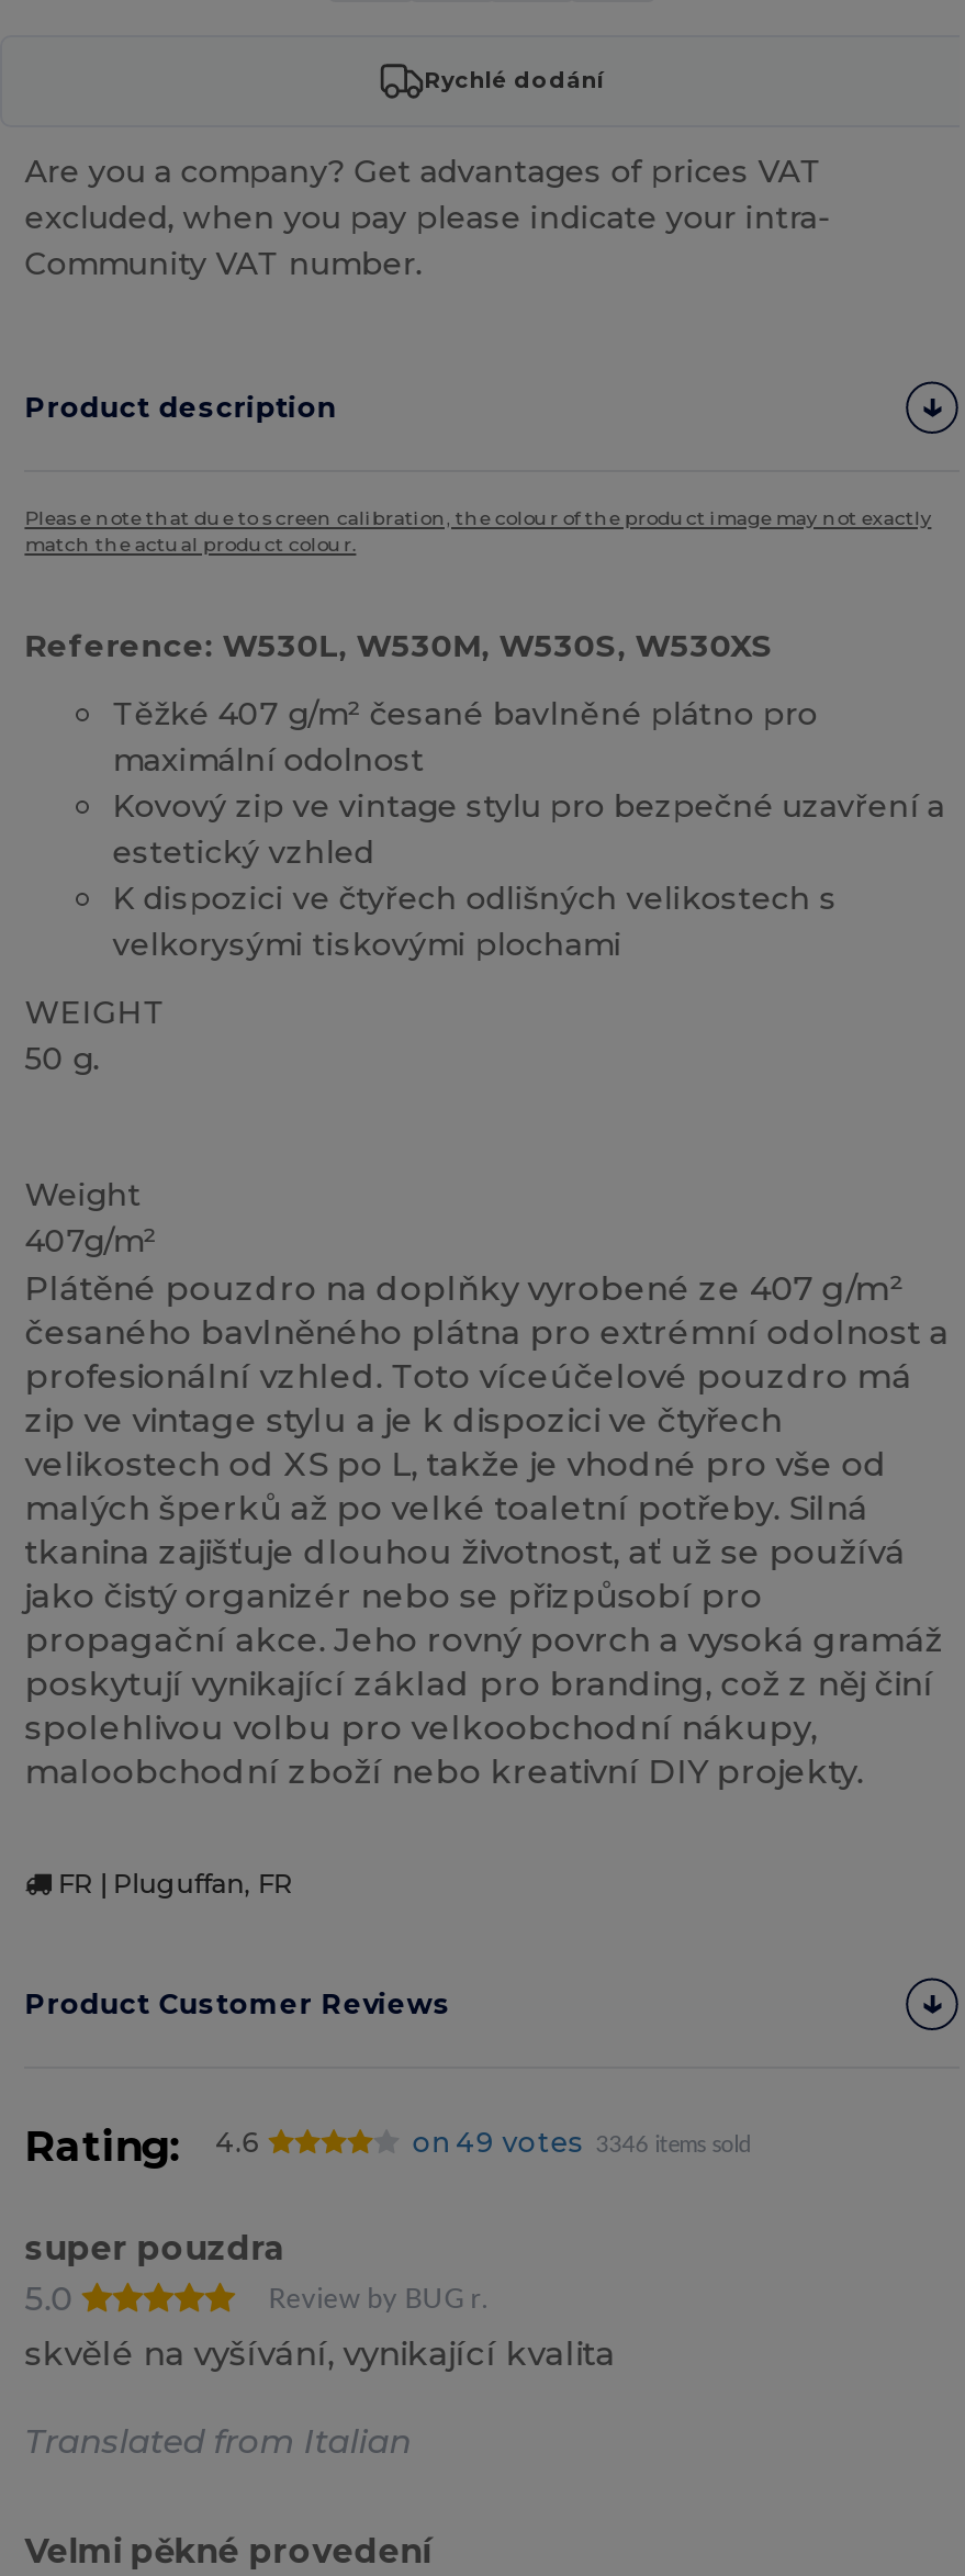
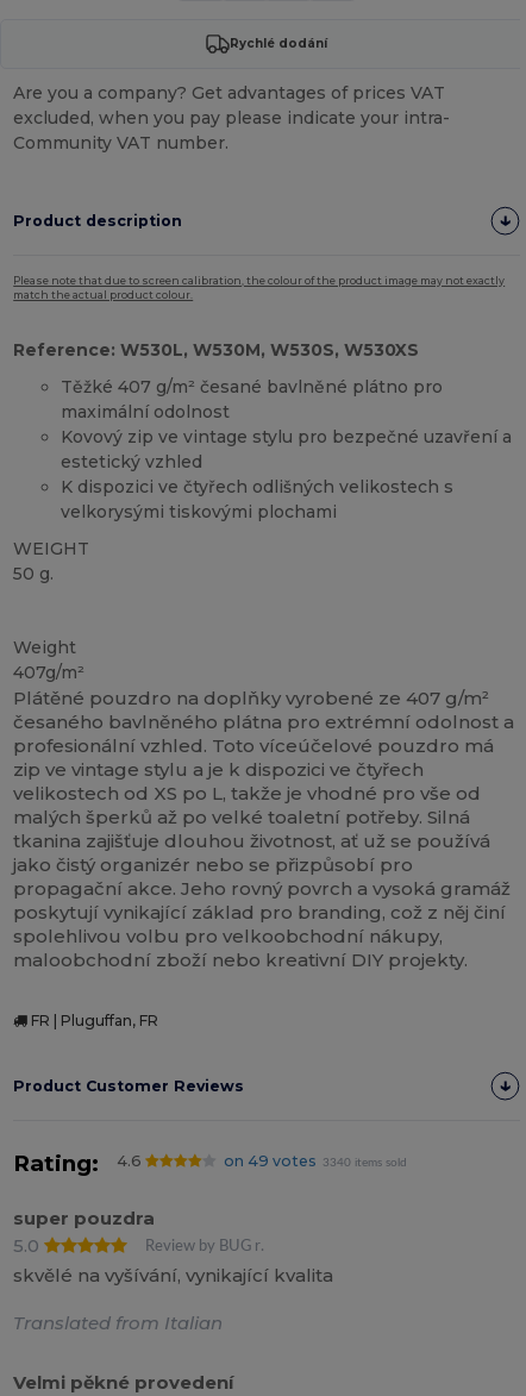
[412,2126,751,2159] on 49 votes 3346 items sold -> [223,1152,407,1170] on 49 votes 3340 items sold

